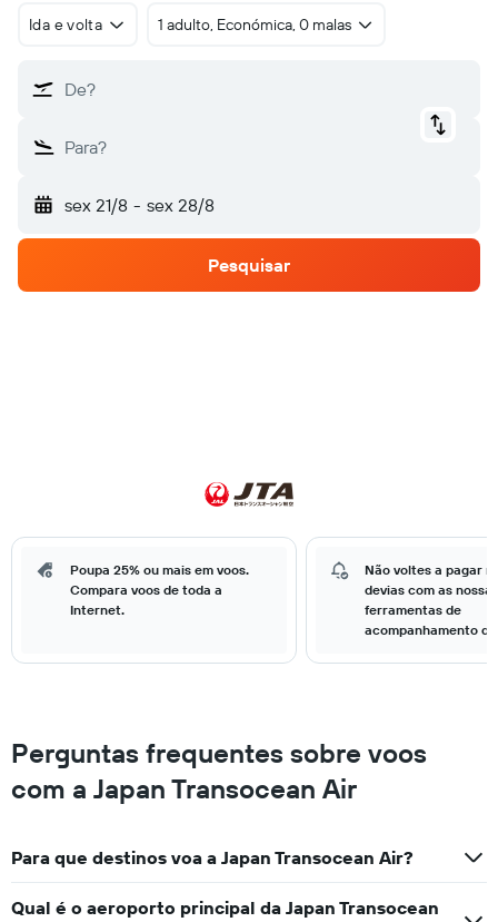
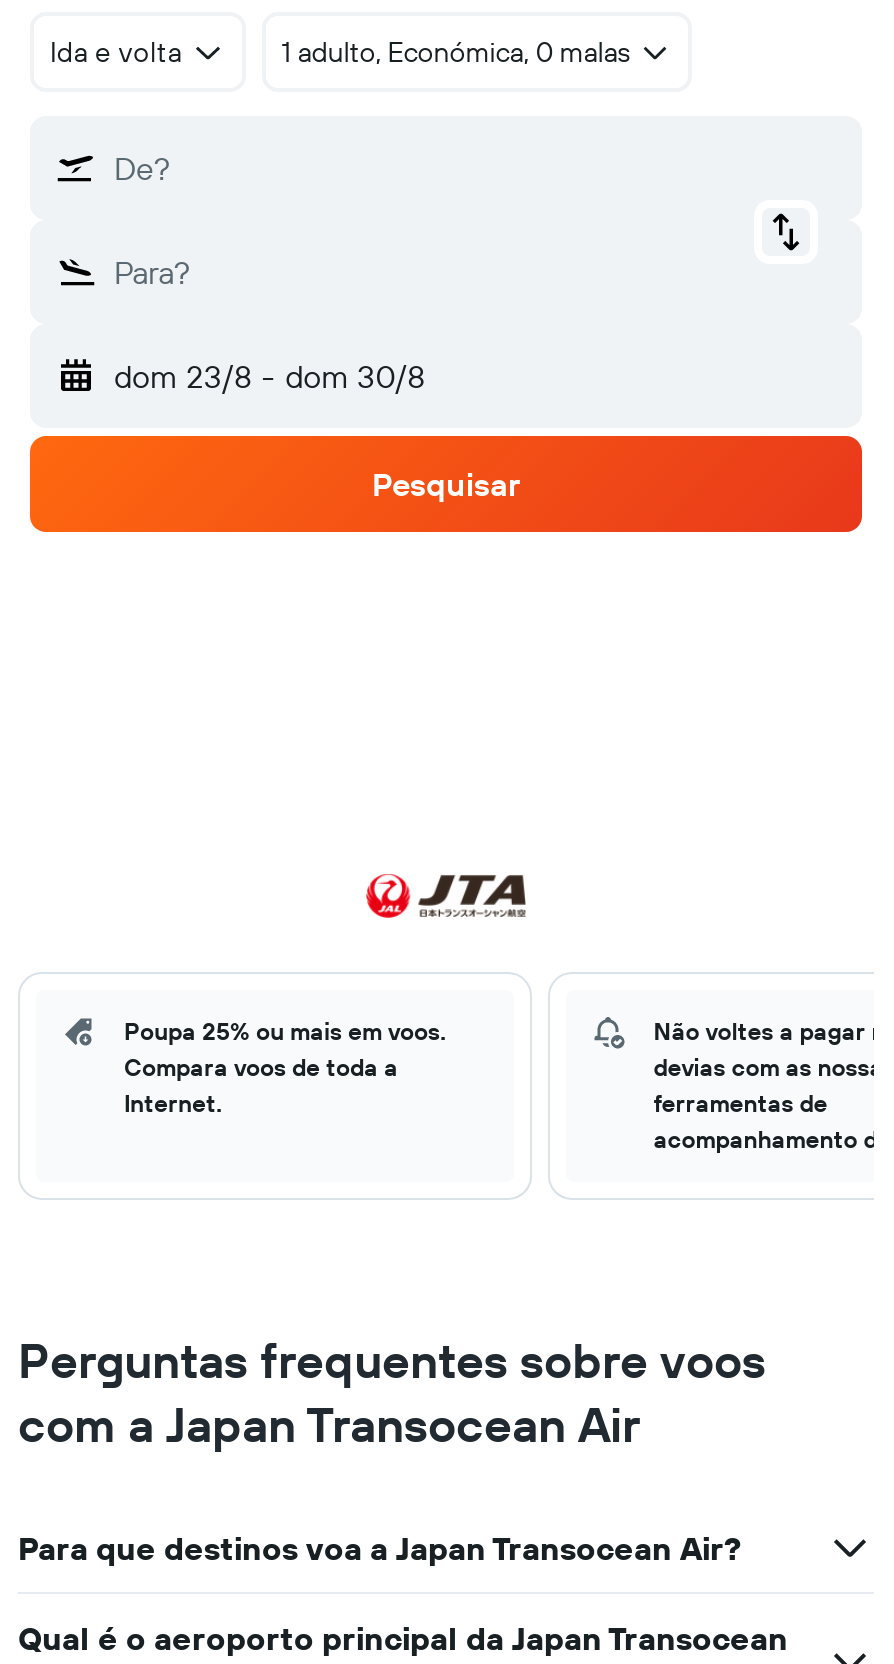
[64,194,214,216] sex 21/8 - sex 28/8 -> [114,356,425,396] dom 23/8 - dom 30/8

